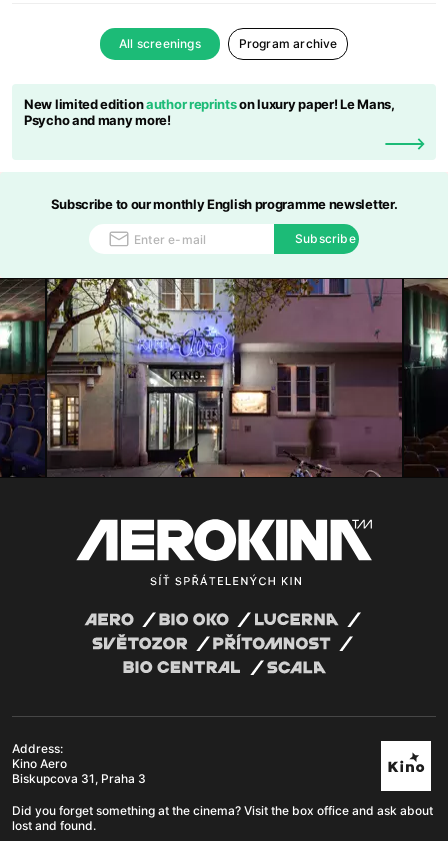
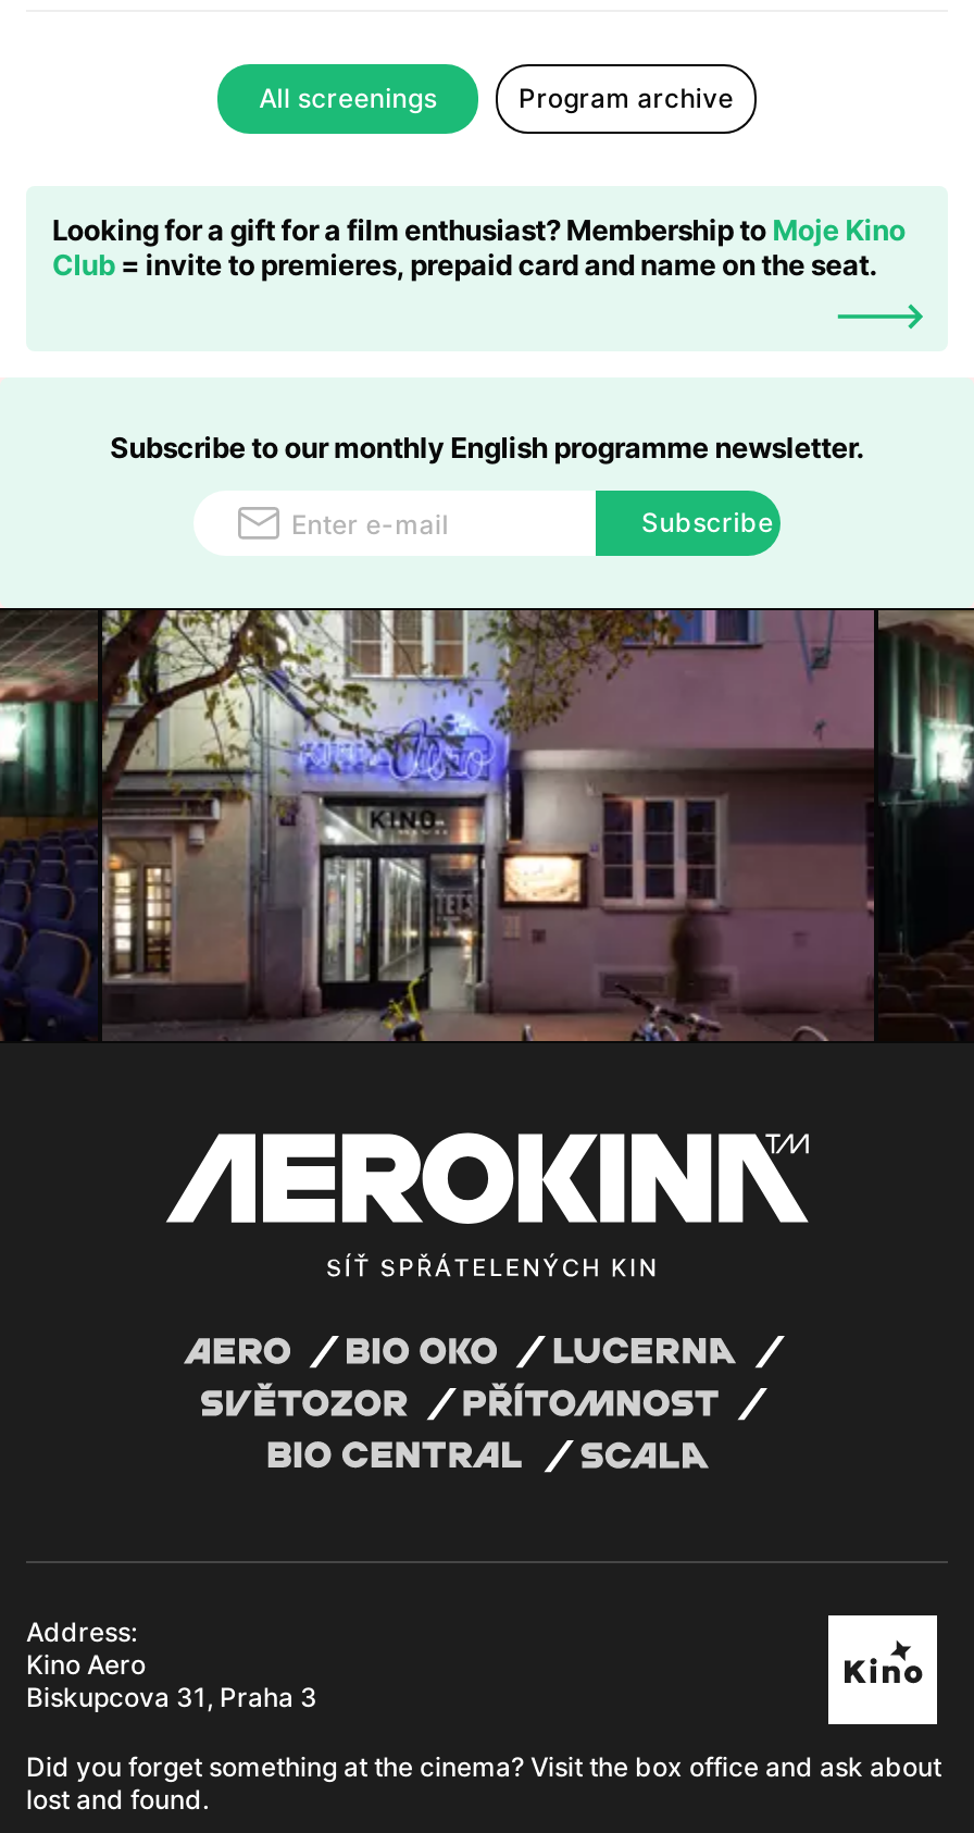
[24,96,395,128] New limited edition author reprintson luxury paper! Le Mans, | Psycho and many more! -> [52,212,906,282] Looking for a gift for a film enthusiast? Membership to Moje Kino | Club = invite to premieres, prepaid card and name on the seat.

